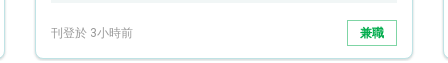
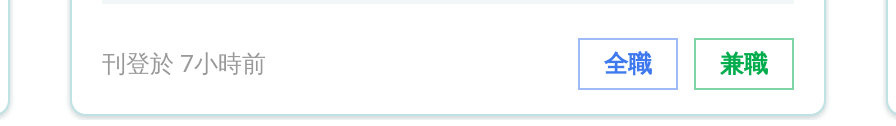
[51,25,133,39] 刊登於 3小時前 -> [102,49,652,77] 刊登於 7小時前 | 全職

